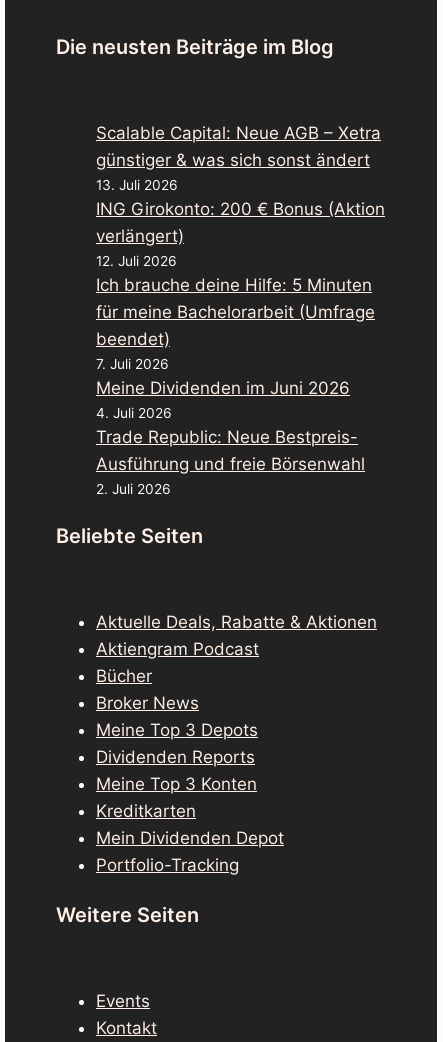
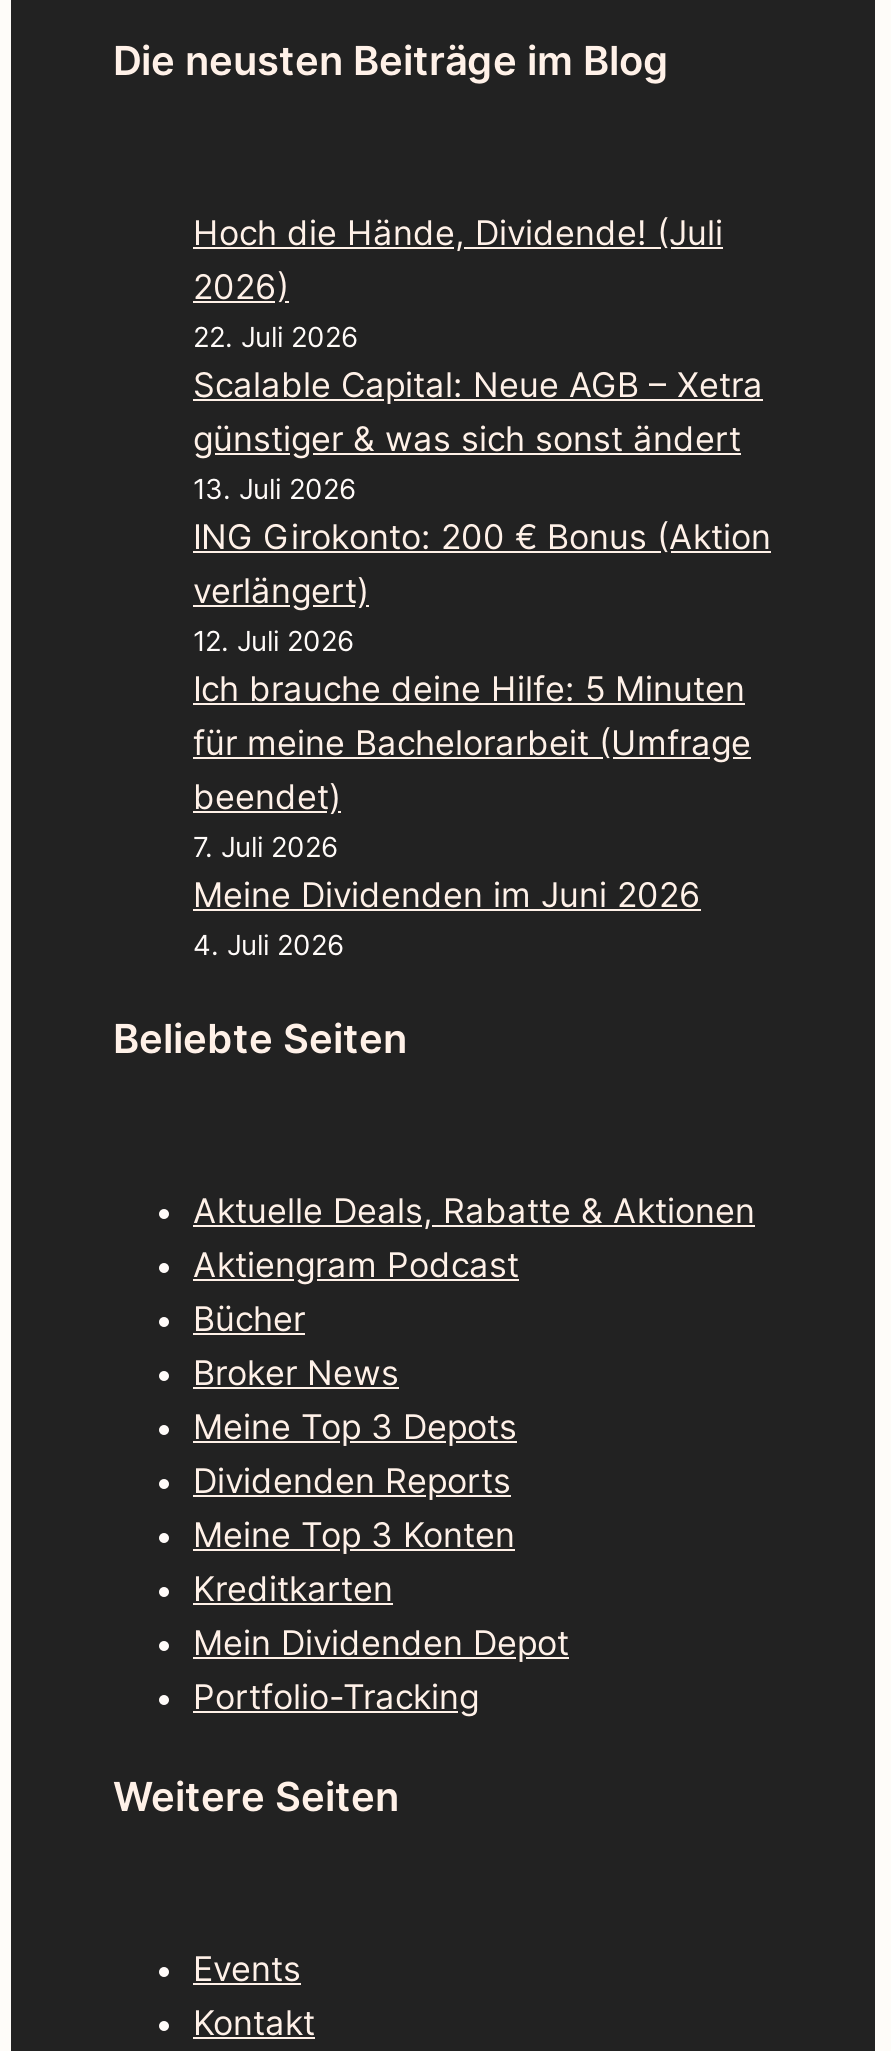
none -> [193,213,723,353] Hoch die Hände, Dividende! (Juli | 2026) | 22. Juli 2026
moved [96,123,385,421] -> [193,365,771,961]: Scalable Capital: Neue AGB – Xetra | günstiger & was sich sonst ändert | 13. Juli 2026 | ... | Meine Dividenden im Juni 2026 | 4. Juli 2026
[96,427,365,497] Trade Republic: Neue Bestpreis- | Ausführung und freie Börsenwahl | 2. Juli 2026 -> none

